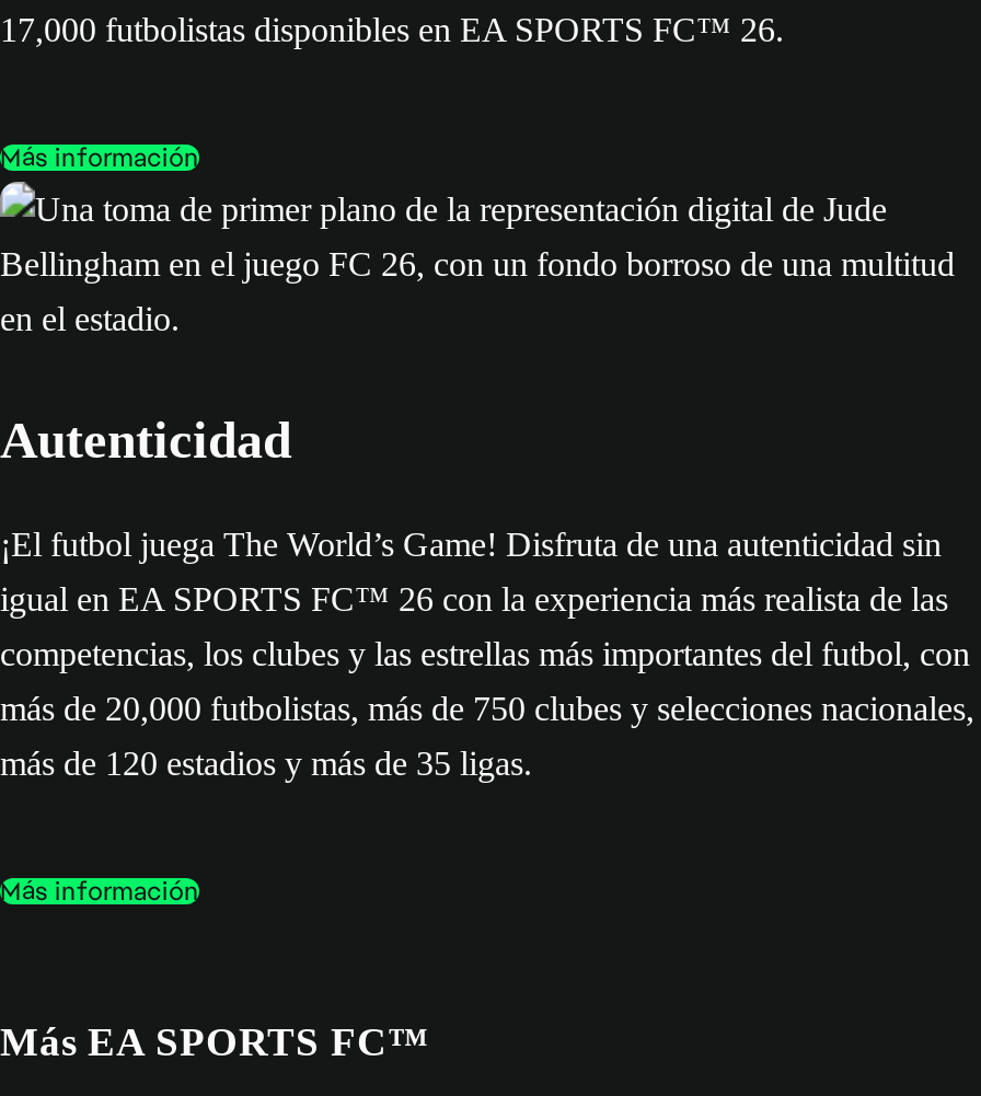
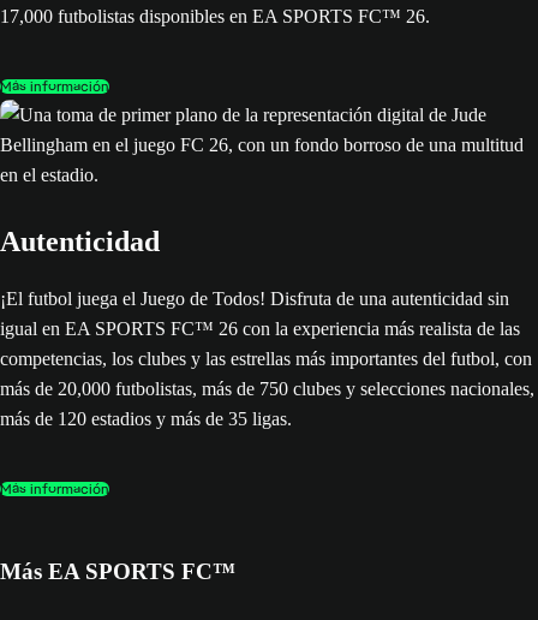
[0,526,942,564] ¡El futbol juega The World’s Game! Disfruta de una autenticidad sin -> [0,289,509,309] ¡El futbol juega el Juego de Todos! Disfruta de una autenticidad sin

